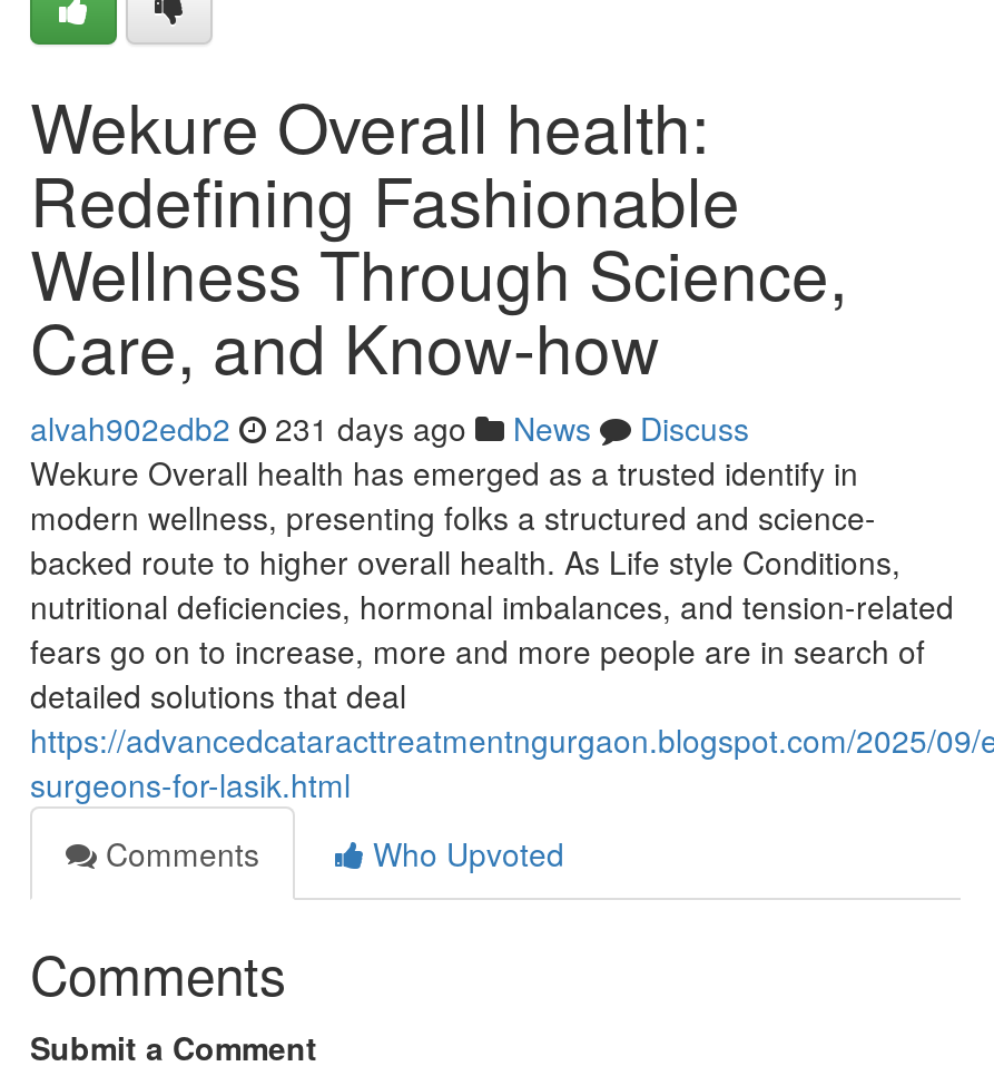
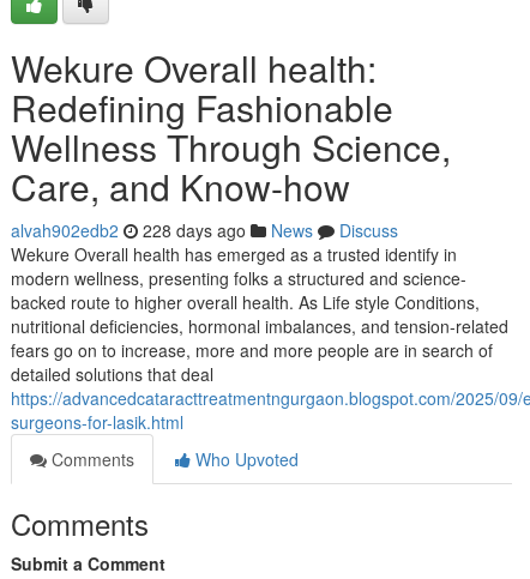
[30,405,749,450] alvah902edb2 231 days ago News Discuss -> [11,218,398,242] alvah902edb2 228 days ago News Discuss

